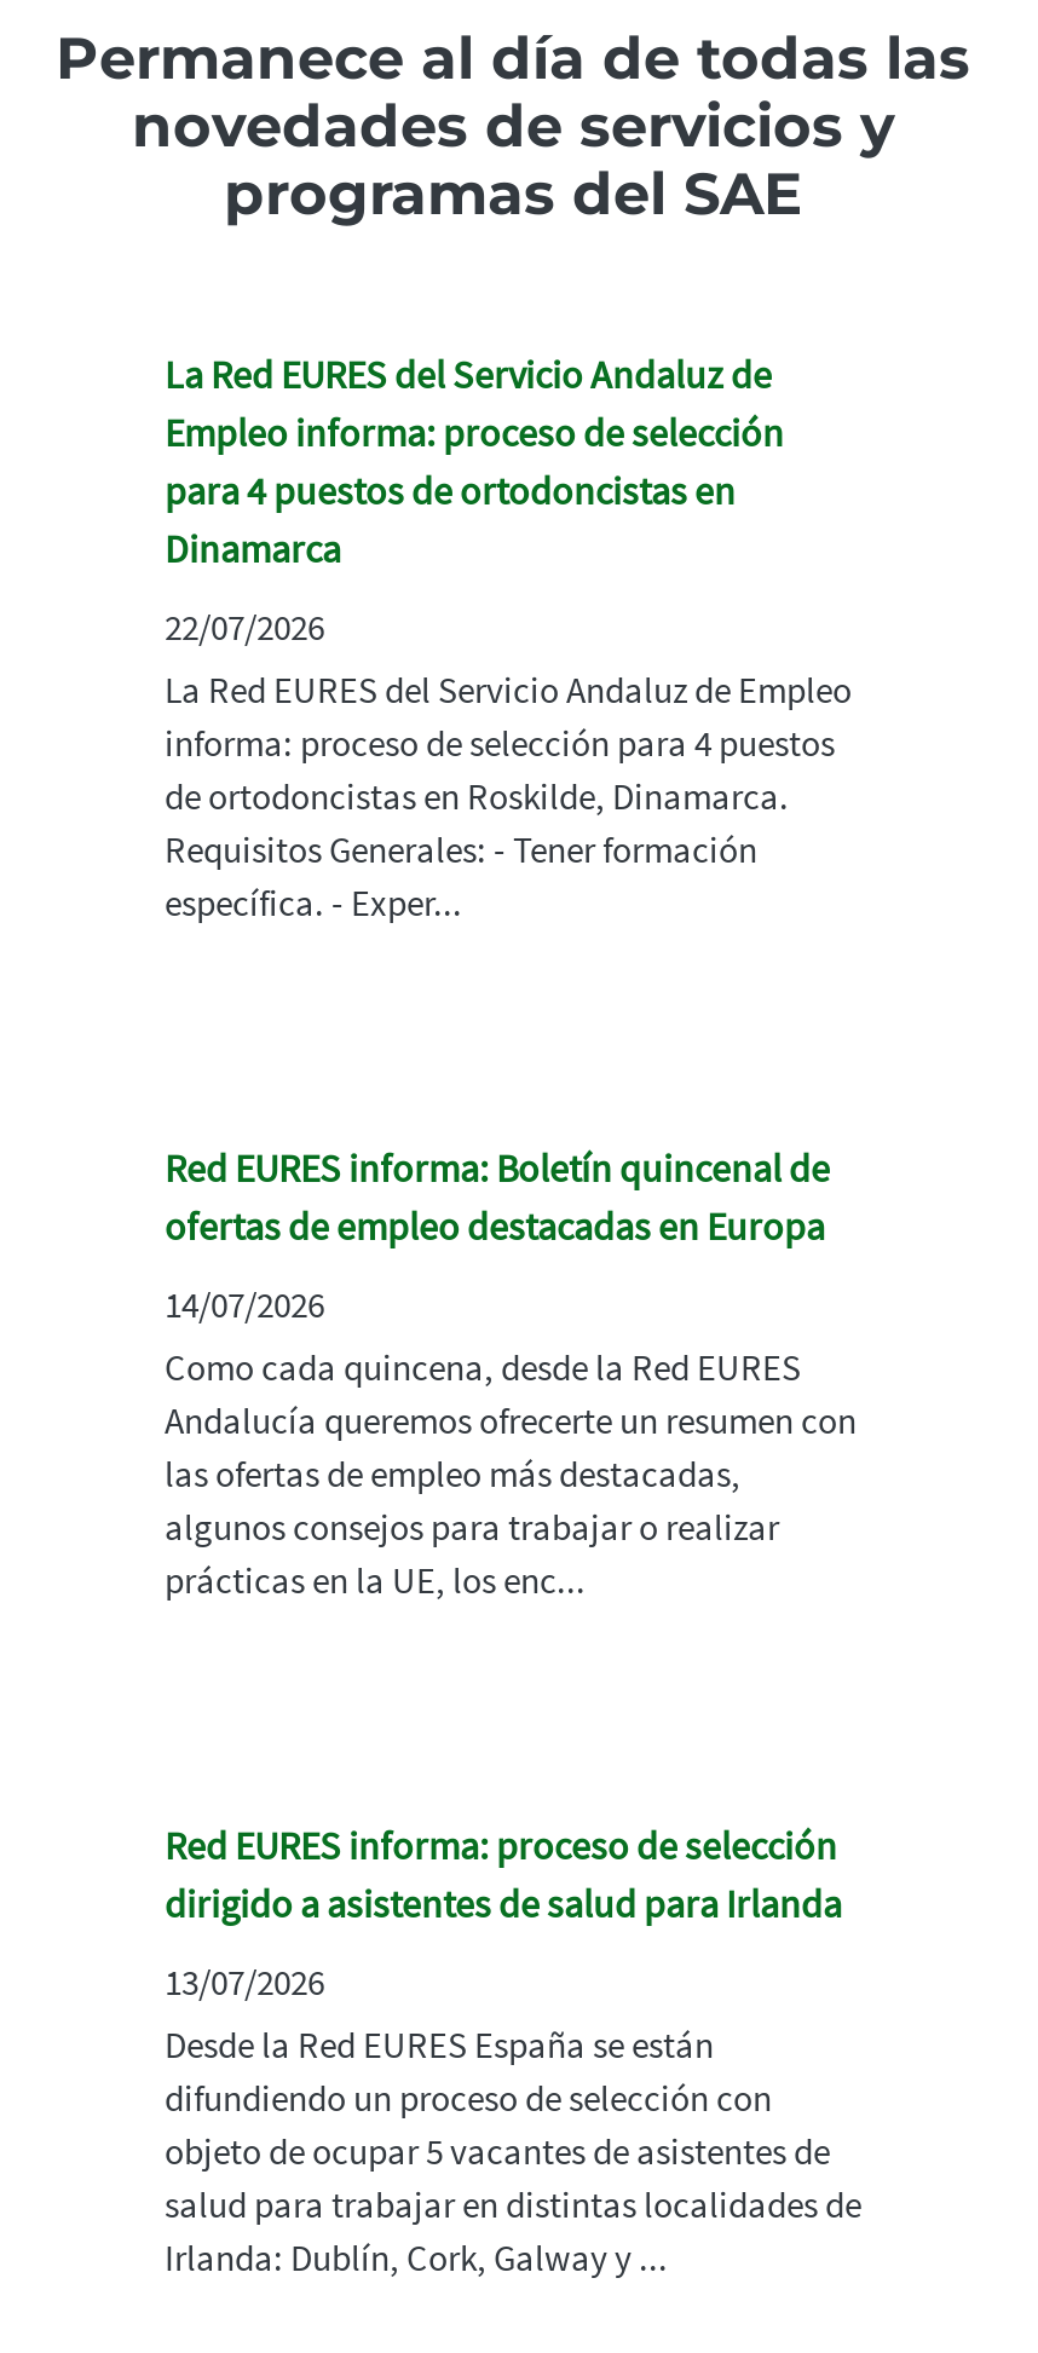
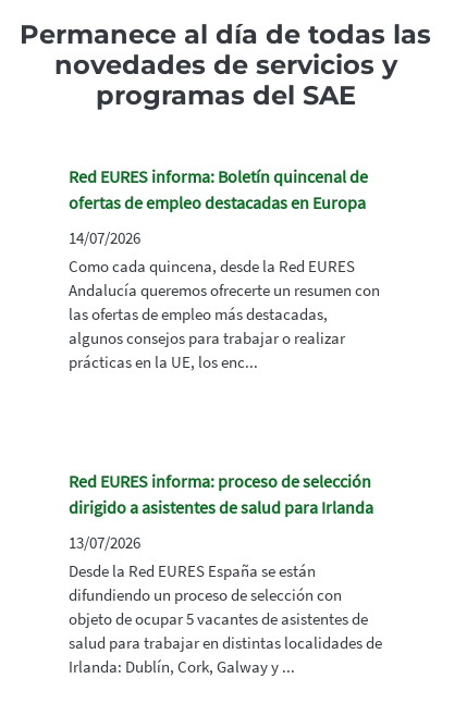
[165,350,852,925] La Red EURES del Servicio Andaluz de | Empleo informa: proceso de selección | para 4 puestos de ortodoncistas en | Dinamarca | 22/07/2026 | La Red EURES del Servicio Andaluz de Empleo | informa: proceso de selección para 4 puestos | de ortodoncistas en Roskilde, Dinamarca. | Requisitos Generales: - Tener formación | específica. - Exper... -> none

